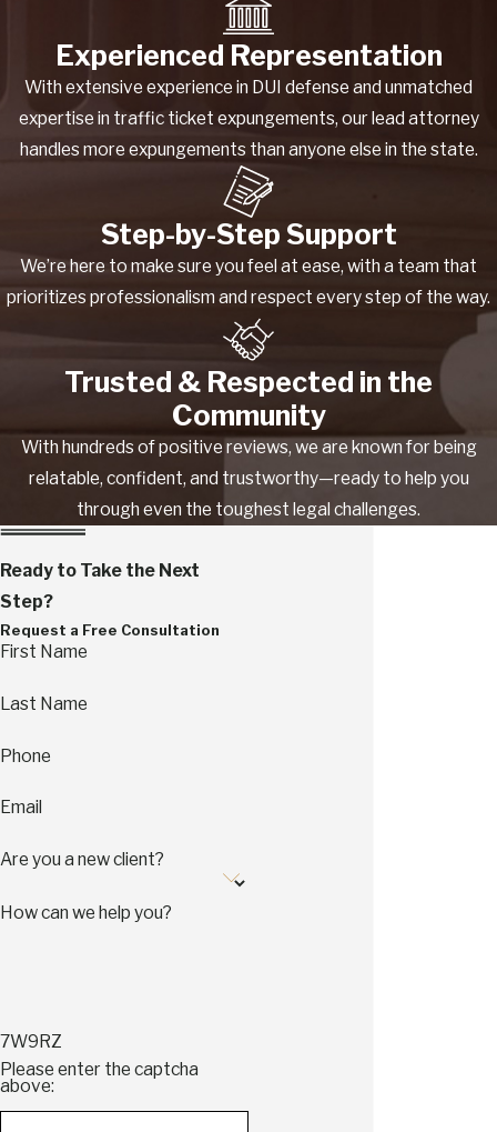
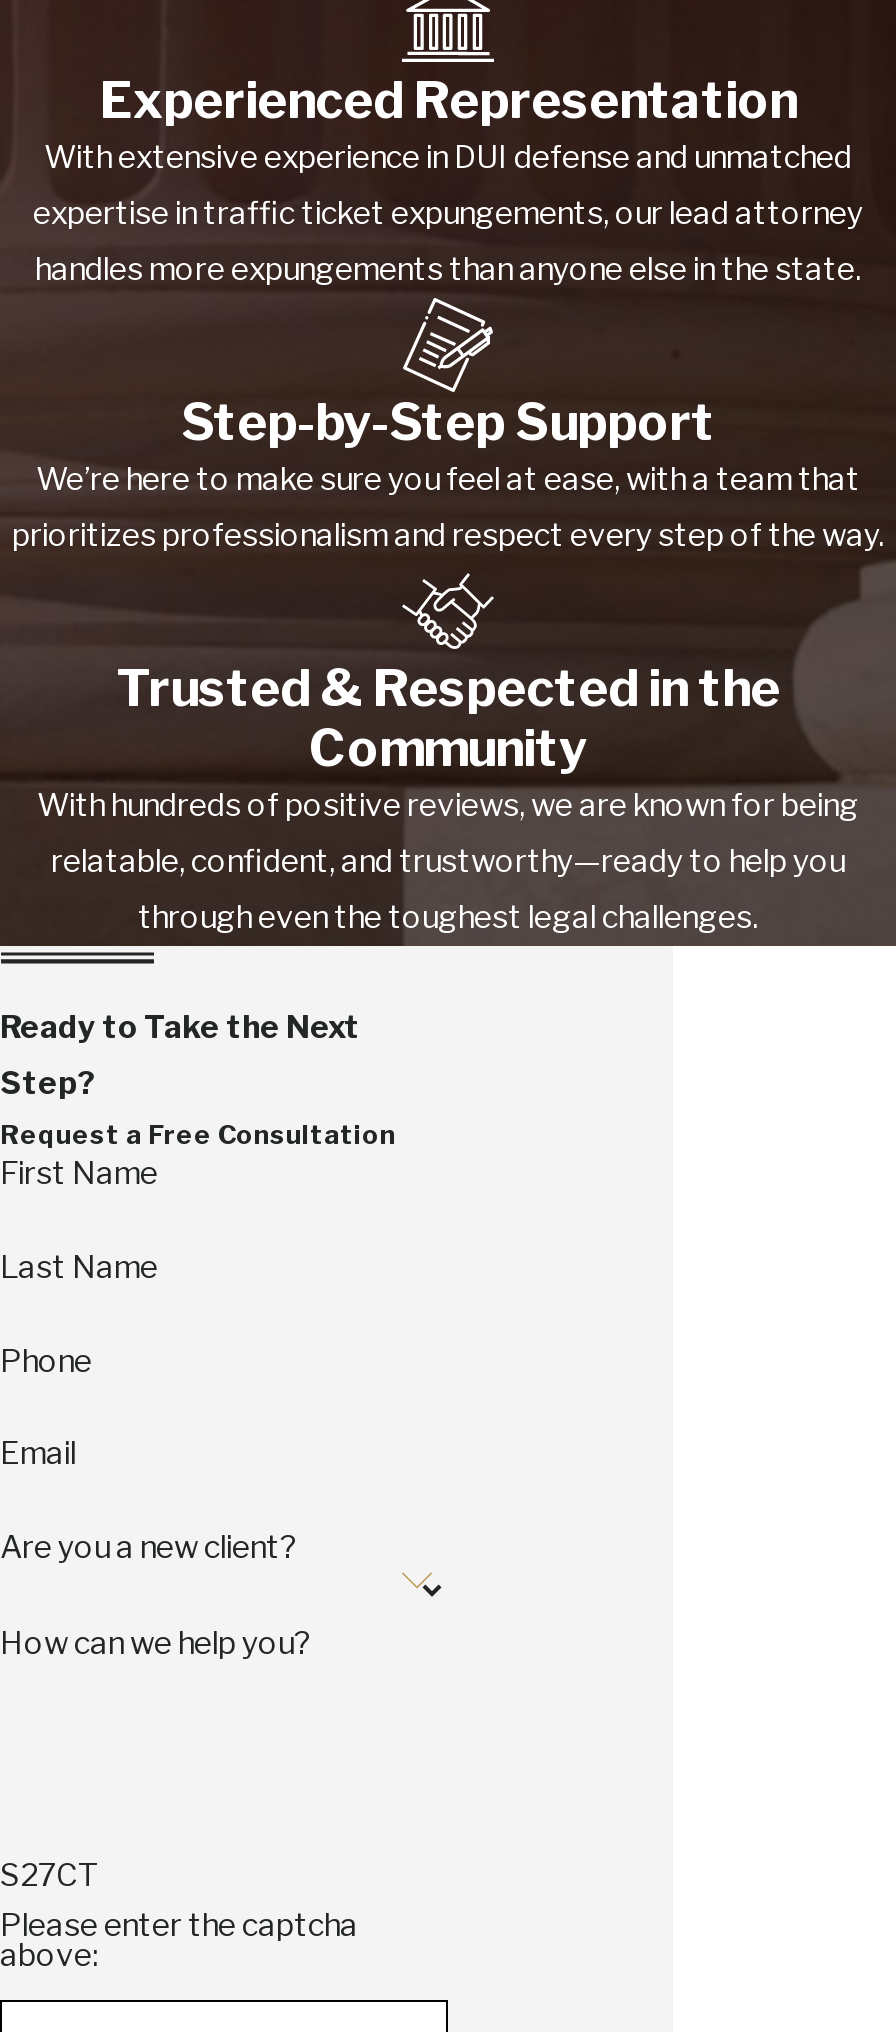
[0,1031,62,1052] 7W9RZ -> [0,1855,100,1893] S27CT

